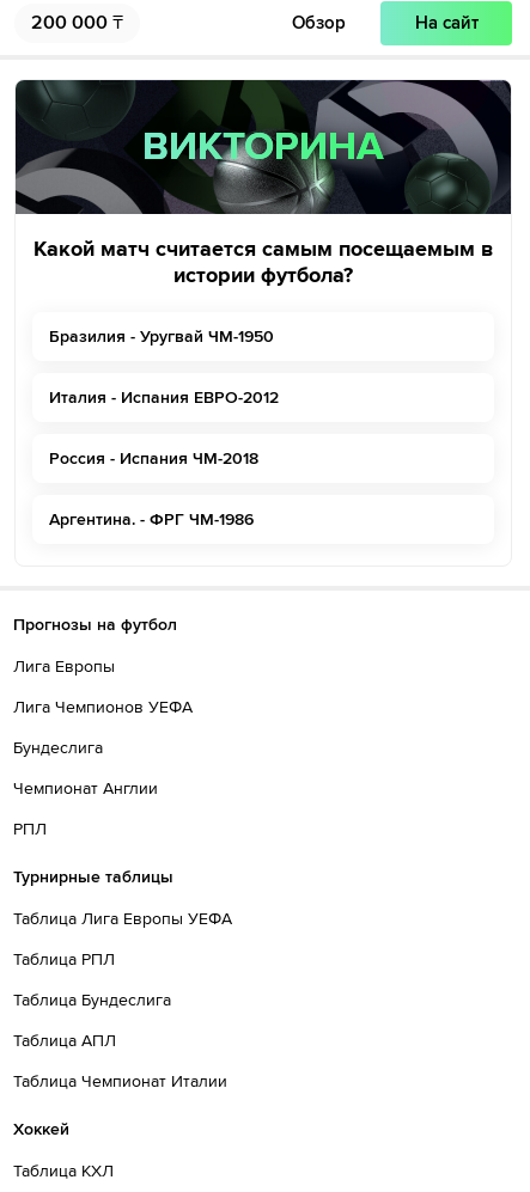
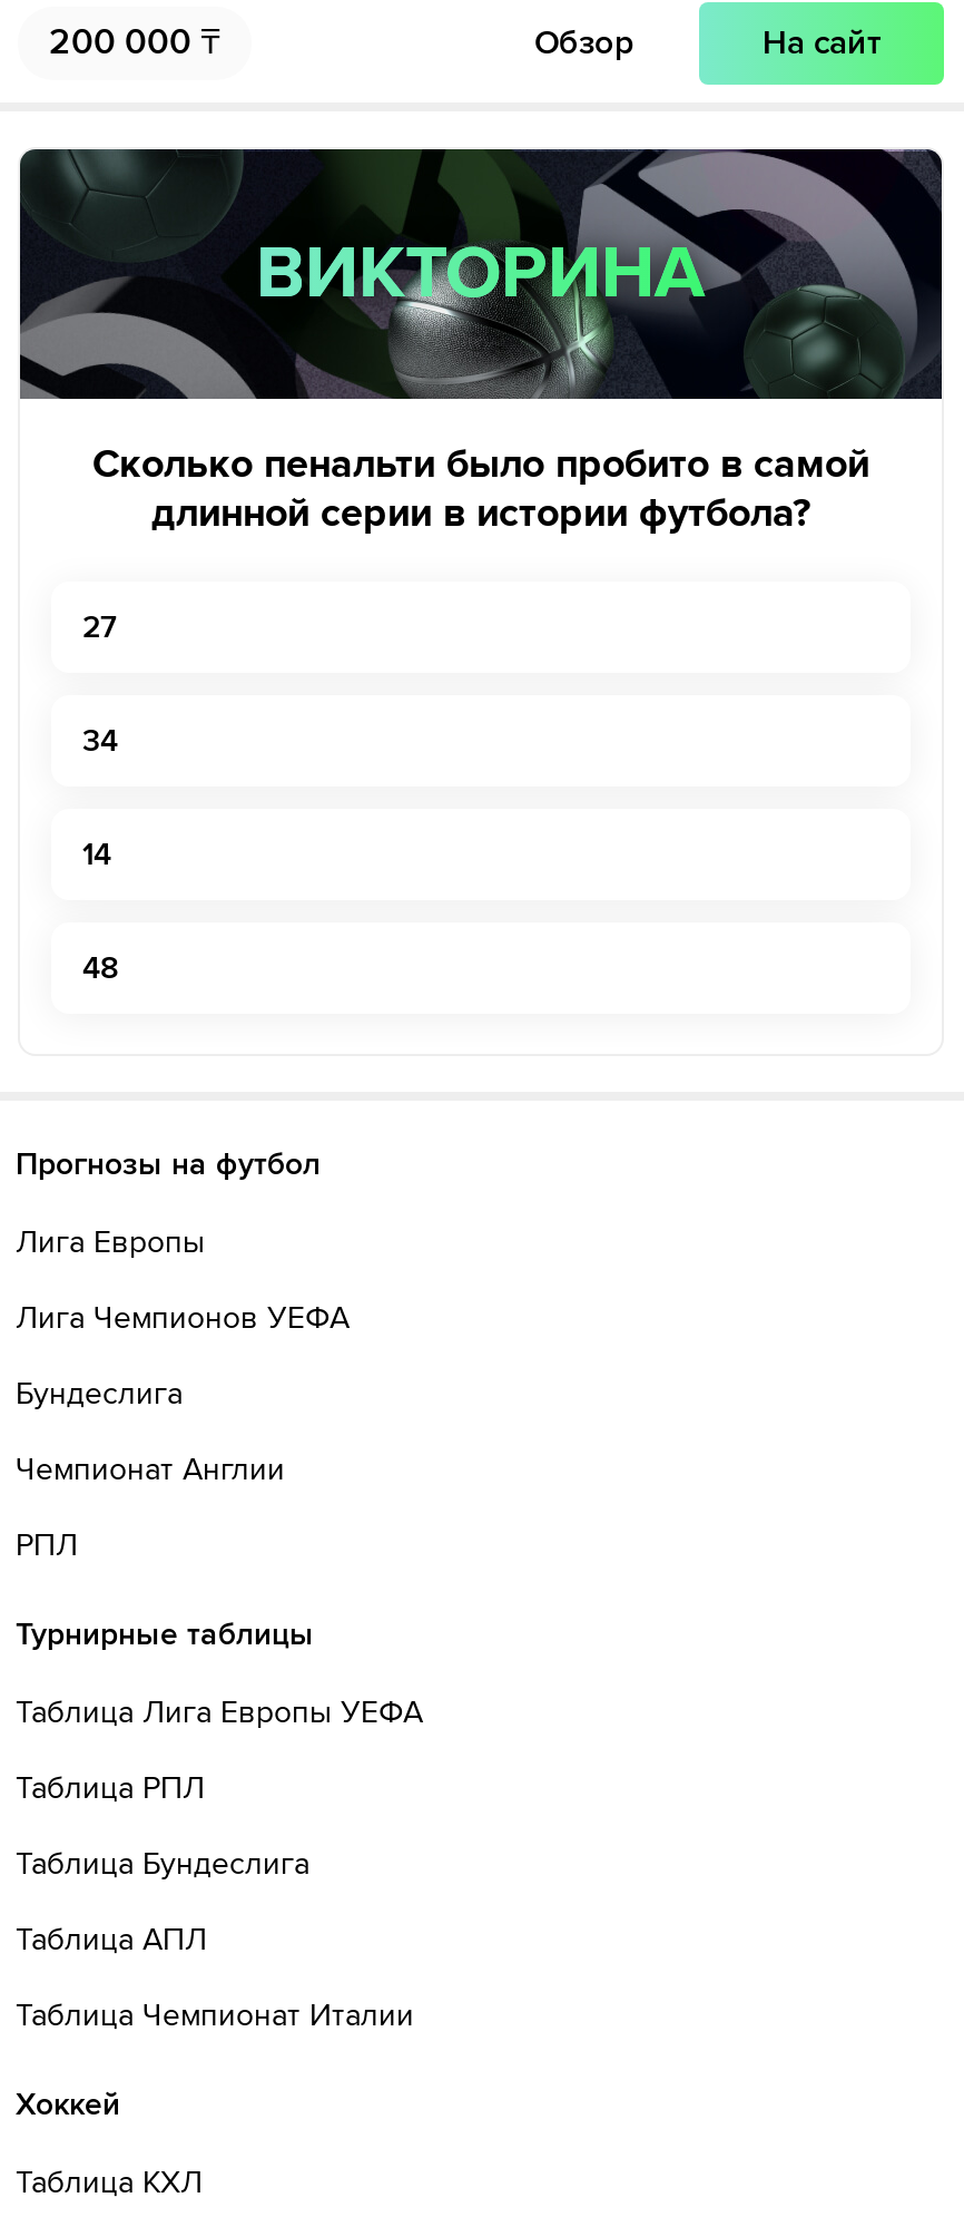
[33,236,493,288] Какой матч считается самым посещаемым в | истории футбола? -> [92,439,869,537] Сколько пенальти было пробито в самой | длинной серии в истории футбола?
[49,326,274,347] Бразилия - Уругвай ЧМ-1950 -> [82,608,116,646] 27
[49,387,279,408] Италия - Испания ЕВРО-2012 -> [82,722,118,760] 34
[49,448,258,469] Россия - Испания ЧМ-2018 -> [82,836,111,873] 14
[49,509,254,530] Аргентина. - ФРГ ЧМ-1986 -> [82,949,118,987] 48

